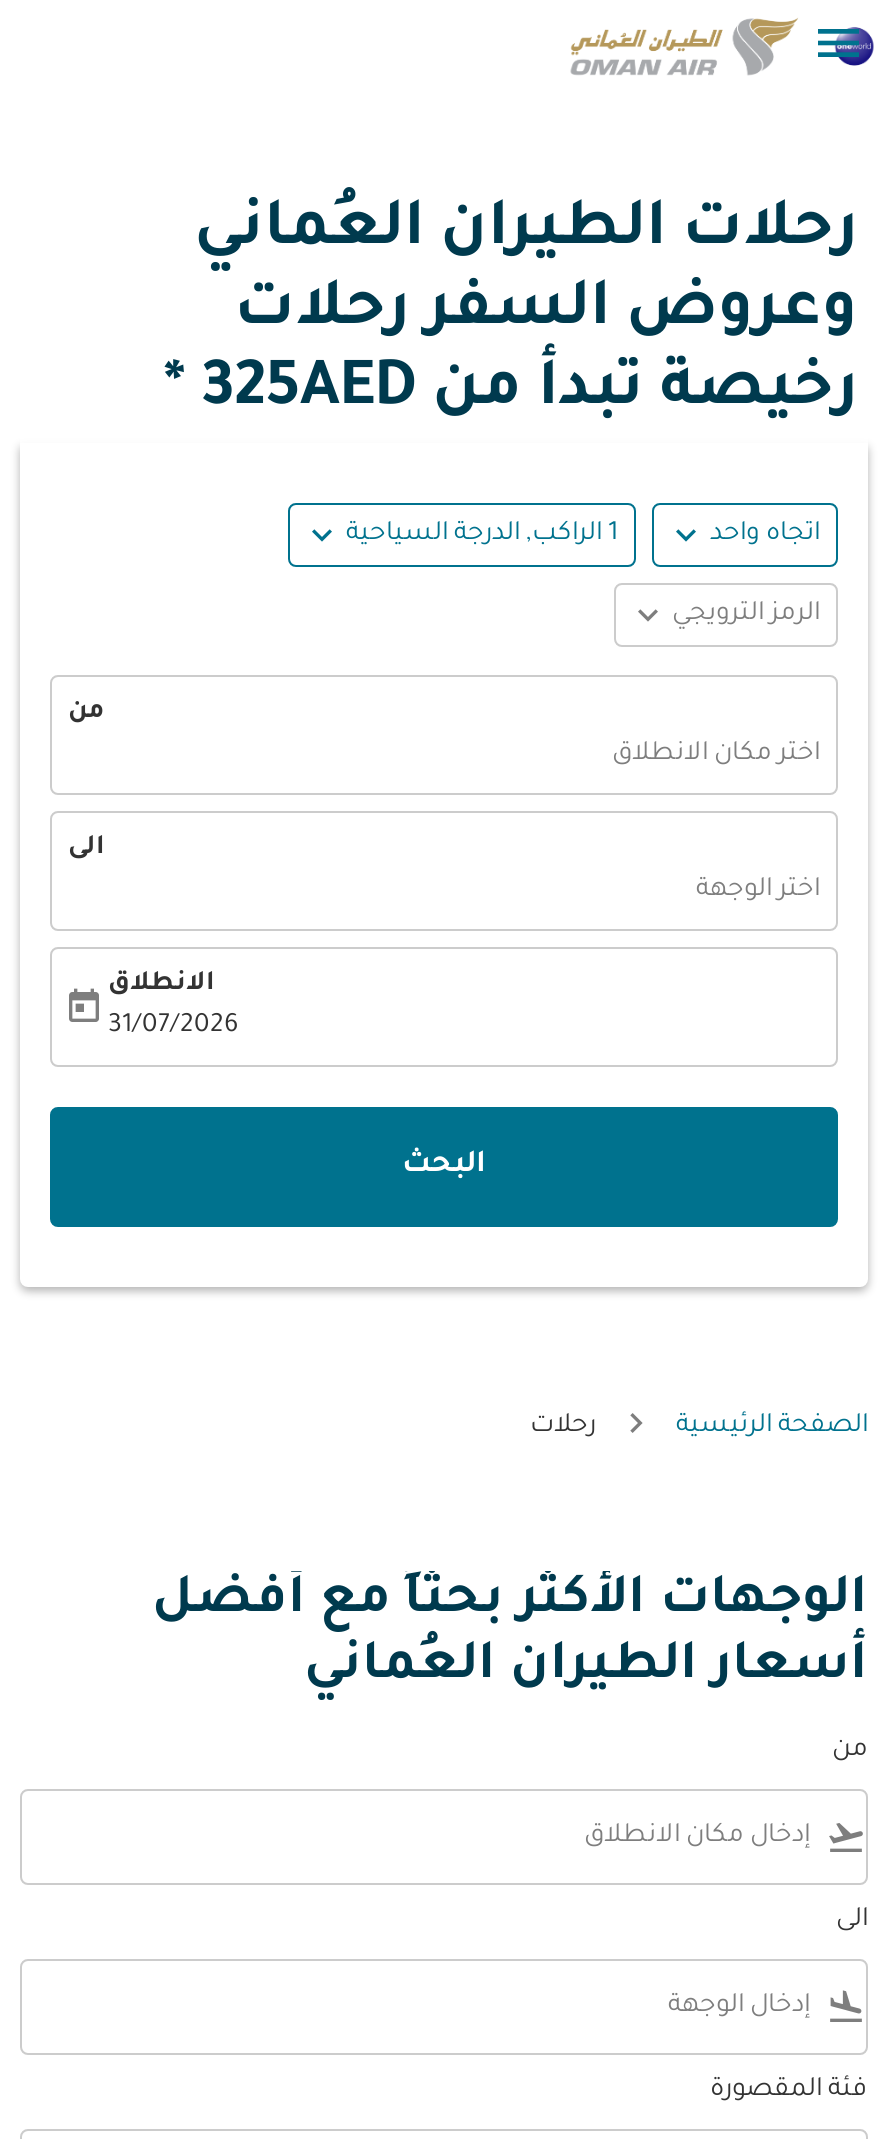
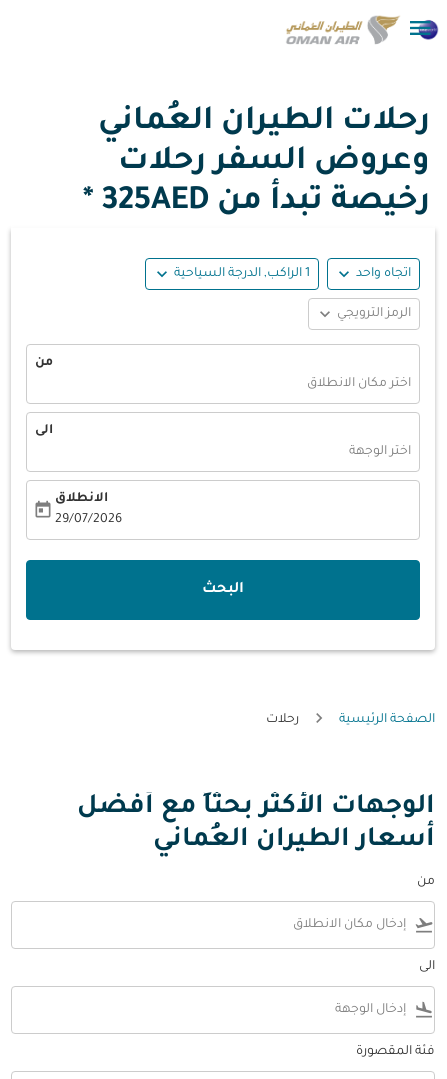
[108,1013,238,1041] 31/07/2026 -> [55,513,122,527] 29/07/2026

